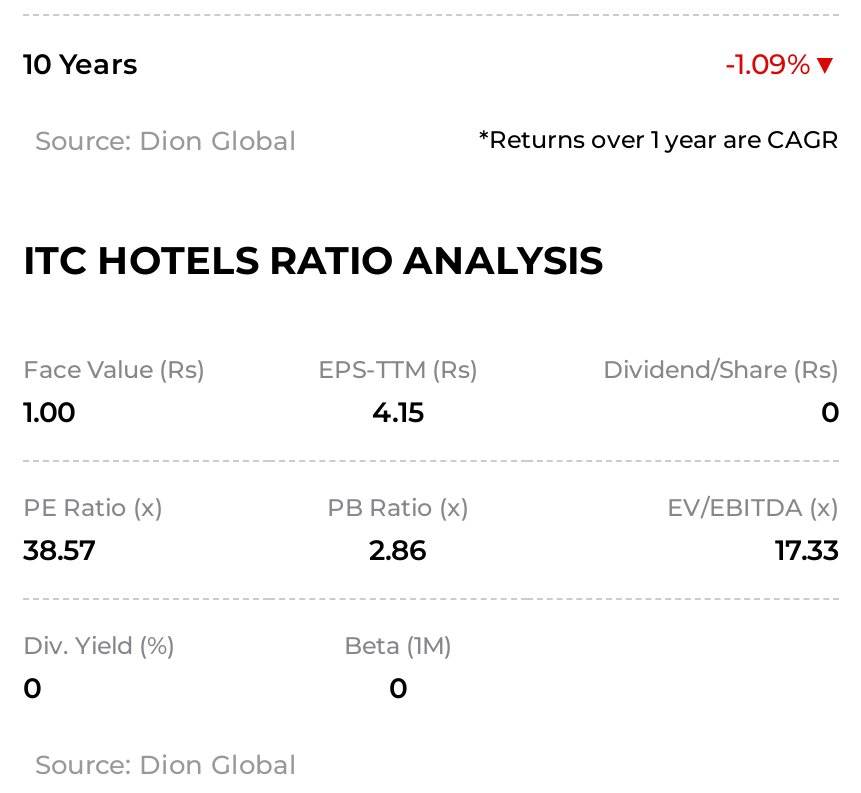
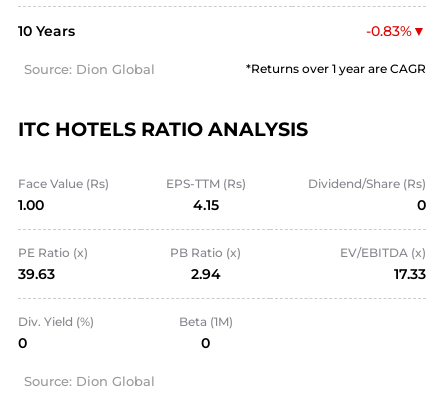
[725,46,811,82] -1.09% -> [366,22,412,40] -0.83%
[23,532,97,568] 38.57 -> [18,265,55,283] 39.63
[369,532,427,568] 2.86 -> [190,265,220,283] 2.94

